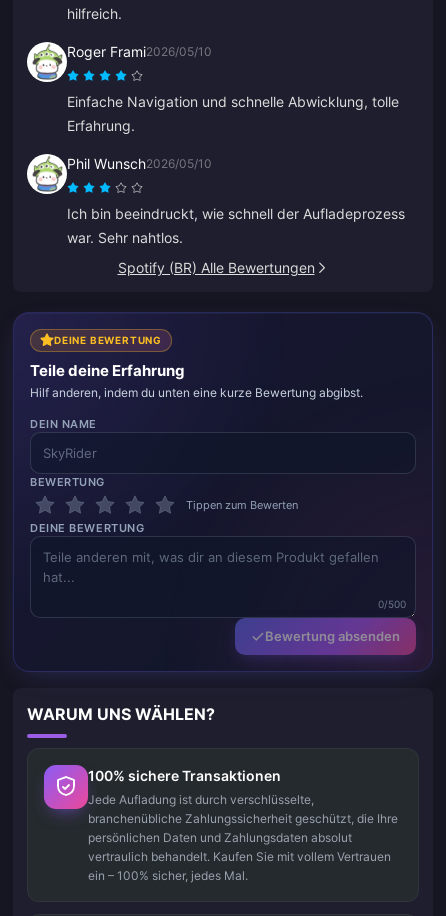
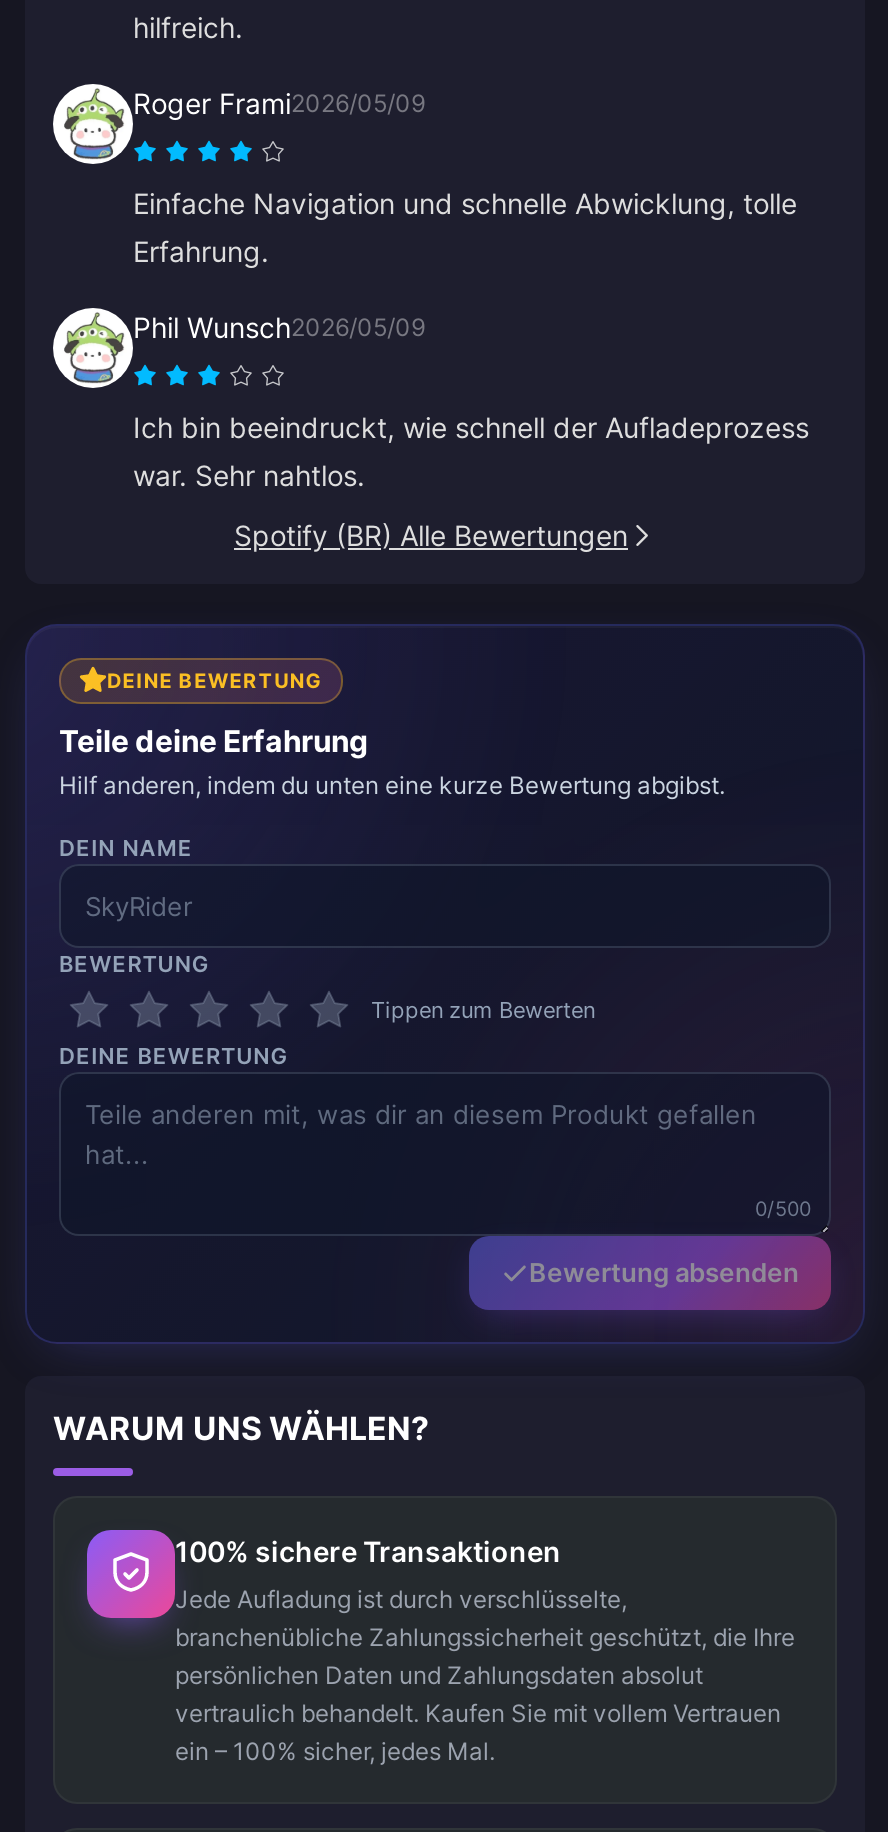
[67,42,212,59] Roger Frami2026/05/10 -> [133,85,425,119] Roger Frami2026/05/09
[67,154,212,171] Phil Wunsch2026/05/10 -> [133,309,425,343] Phil Wunsch2026/05/09

